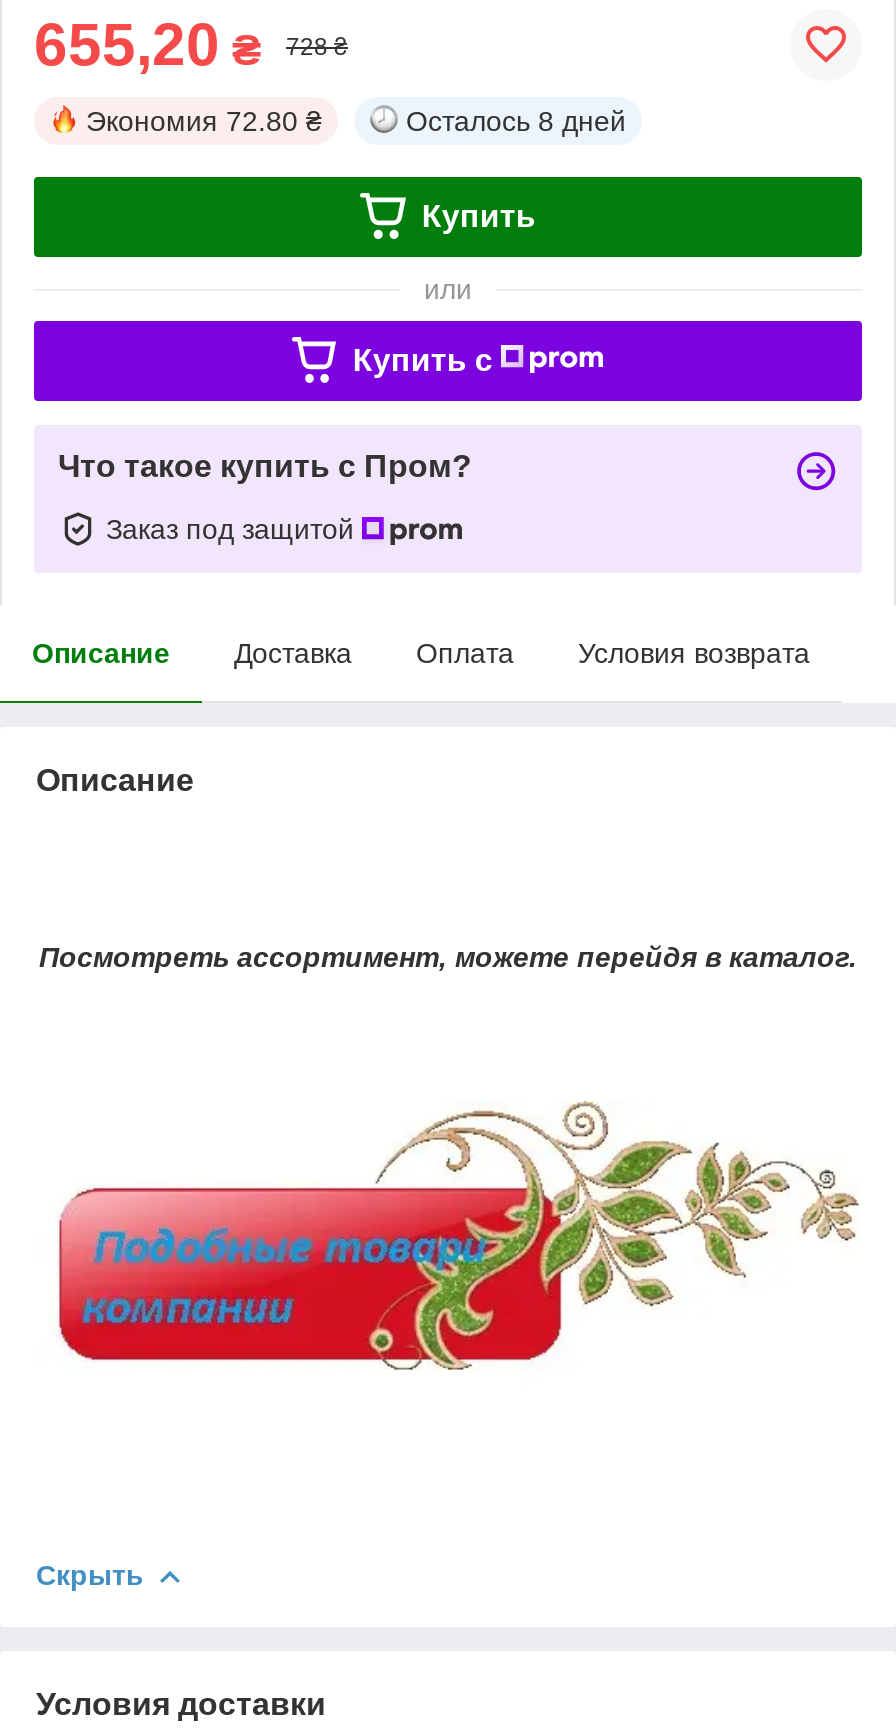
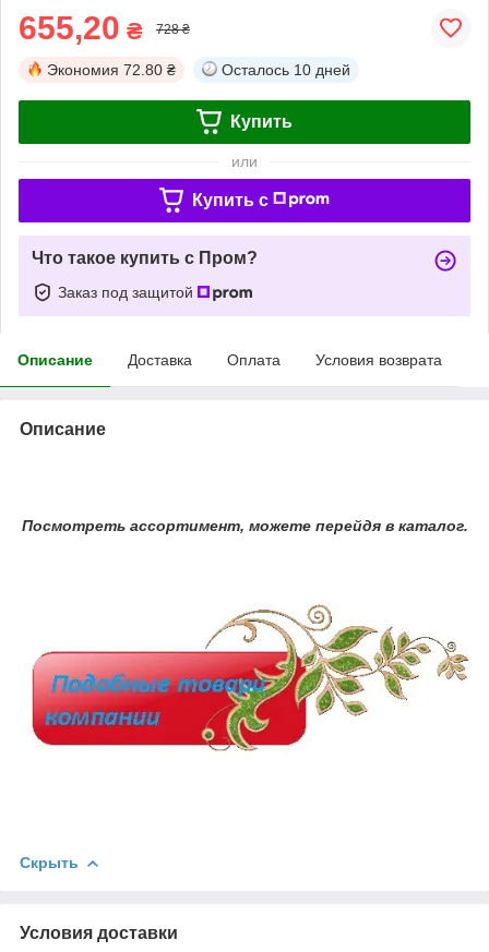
[406,105,626,137] Осталось 8 дней -> [222,61,350,78] Осталось 10 дней

